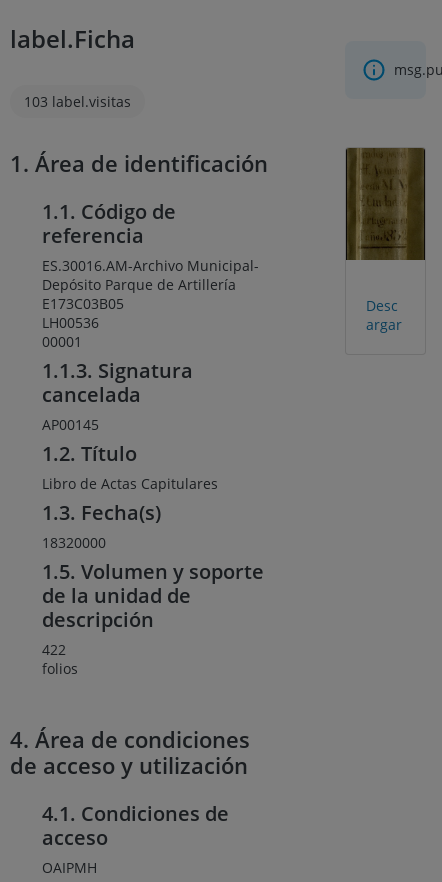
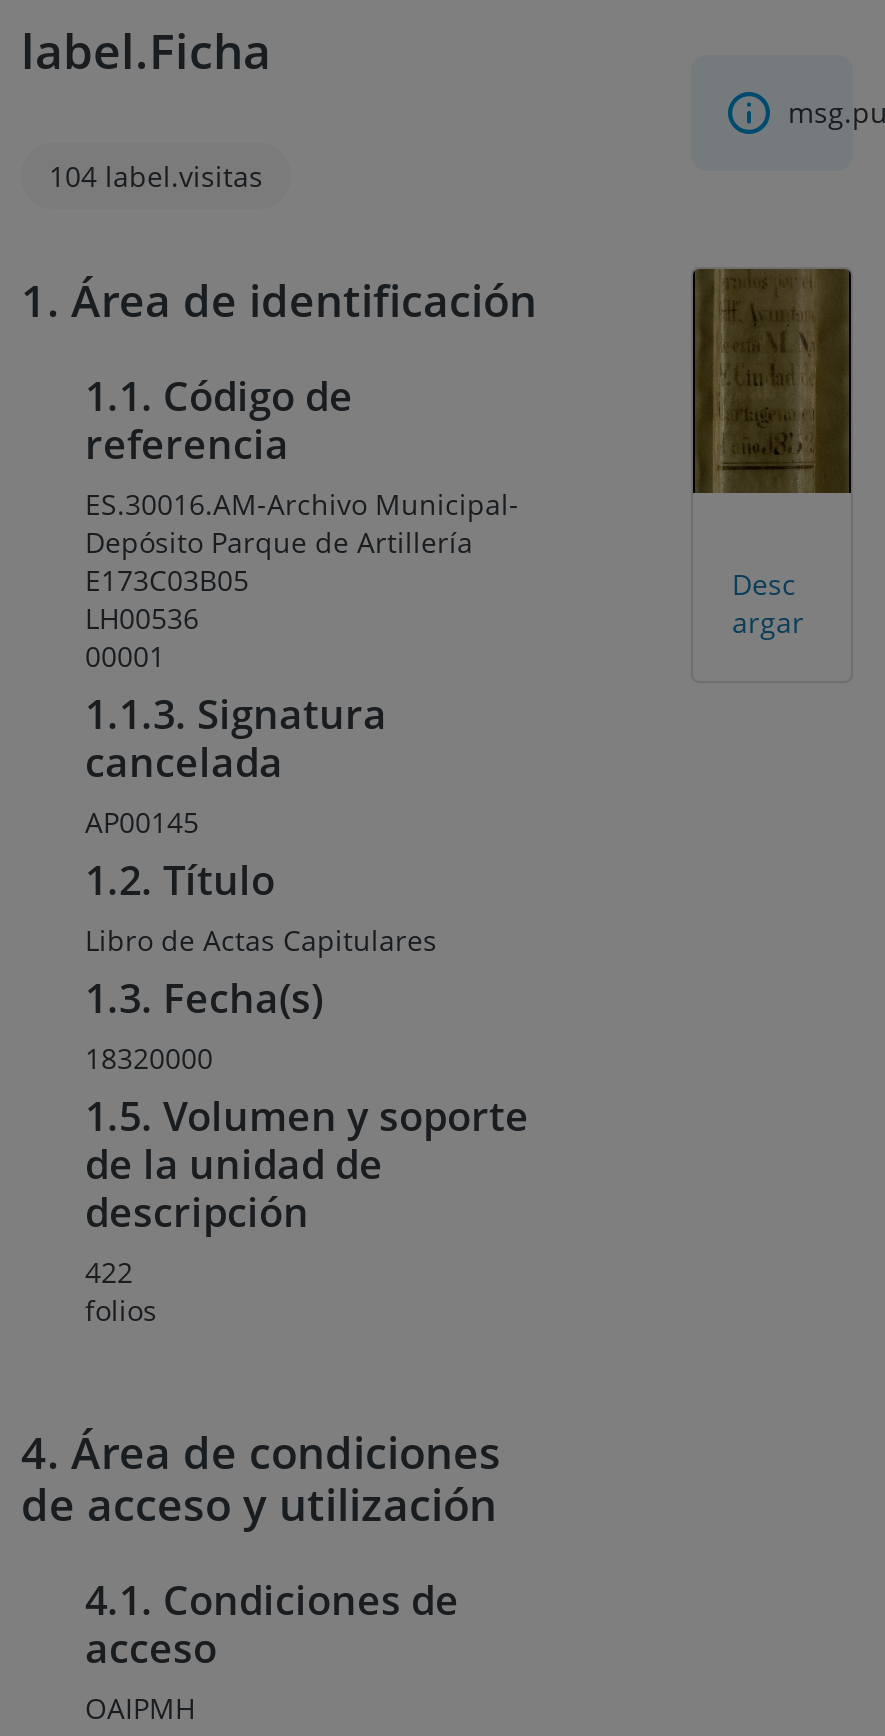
[24,92,131,111] 103 label.visitas -> [49,157,263,195] 104 label.visitas

